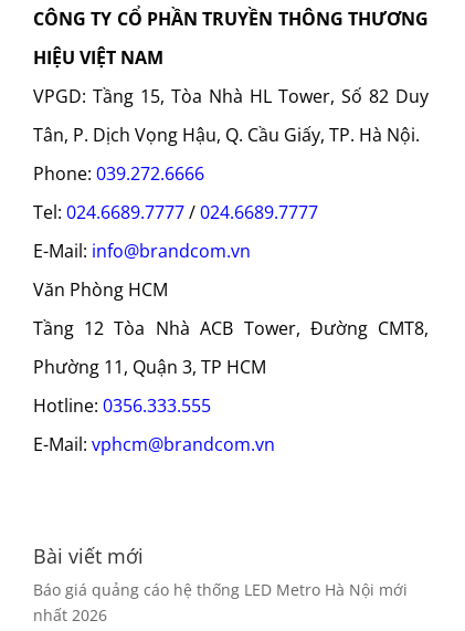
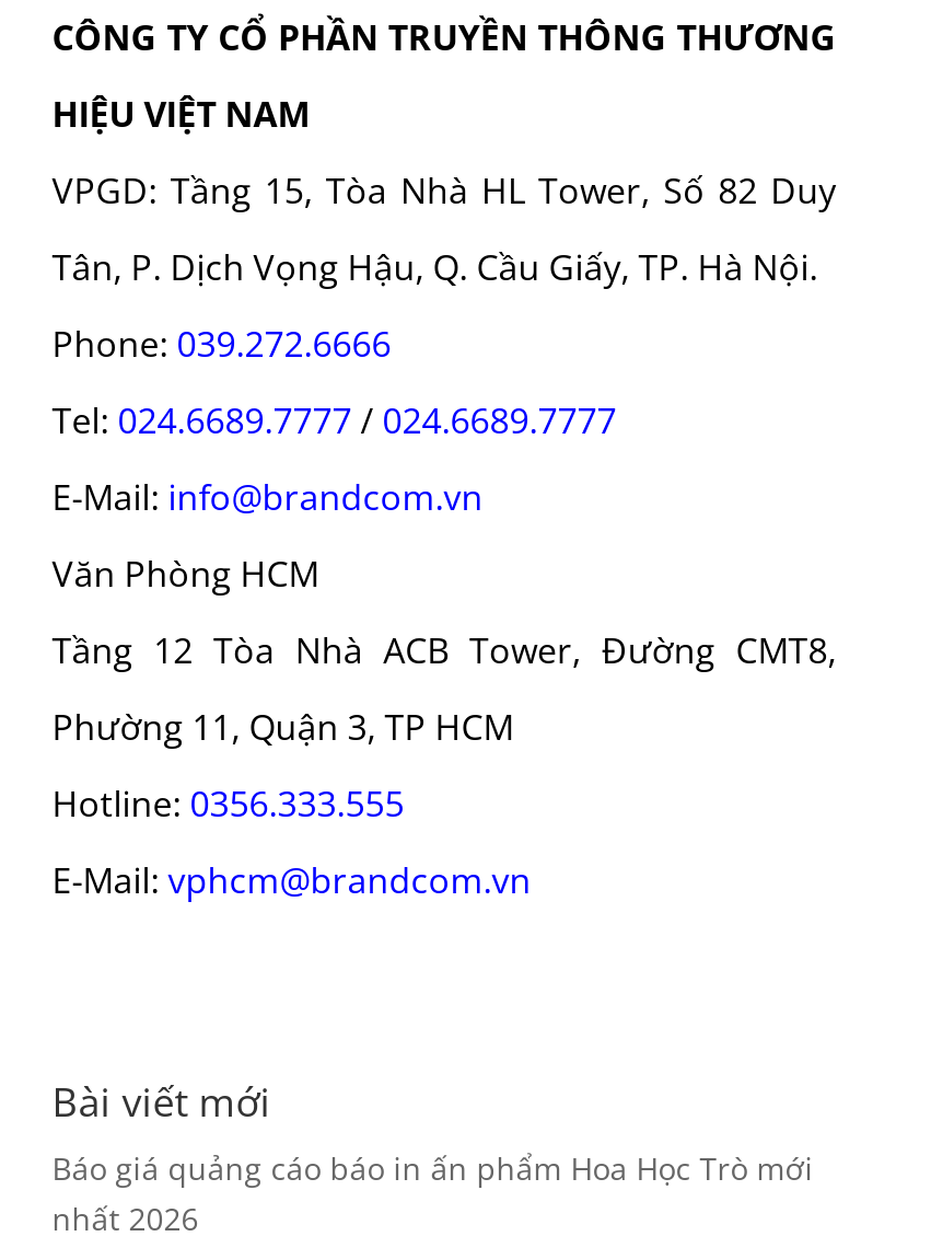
[33,579,407,600] Báo giá quảng cáo hệ thống LED Metro Hà Nội mới -> [52,1147,814,1188] Báo giá quảng cáo báo in ấn phẩm Hoa Học Trò mới

